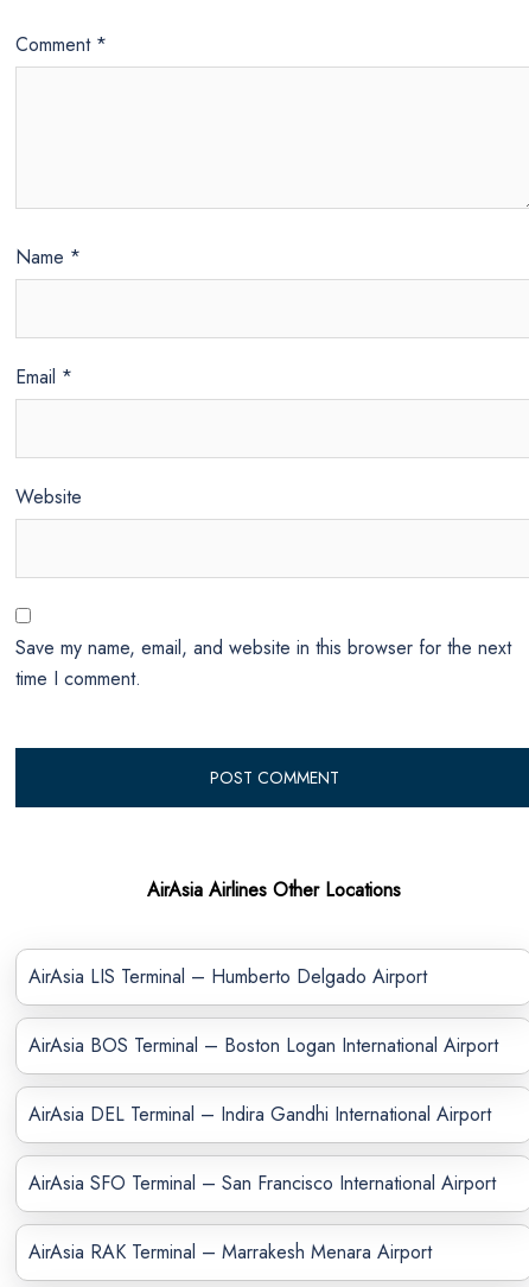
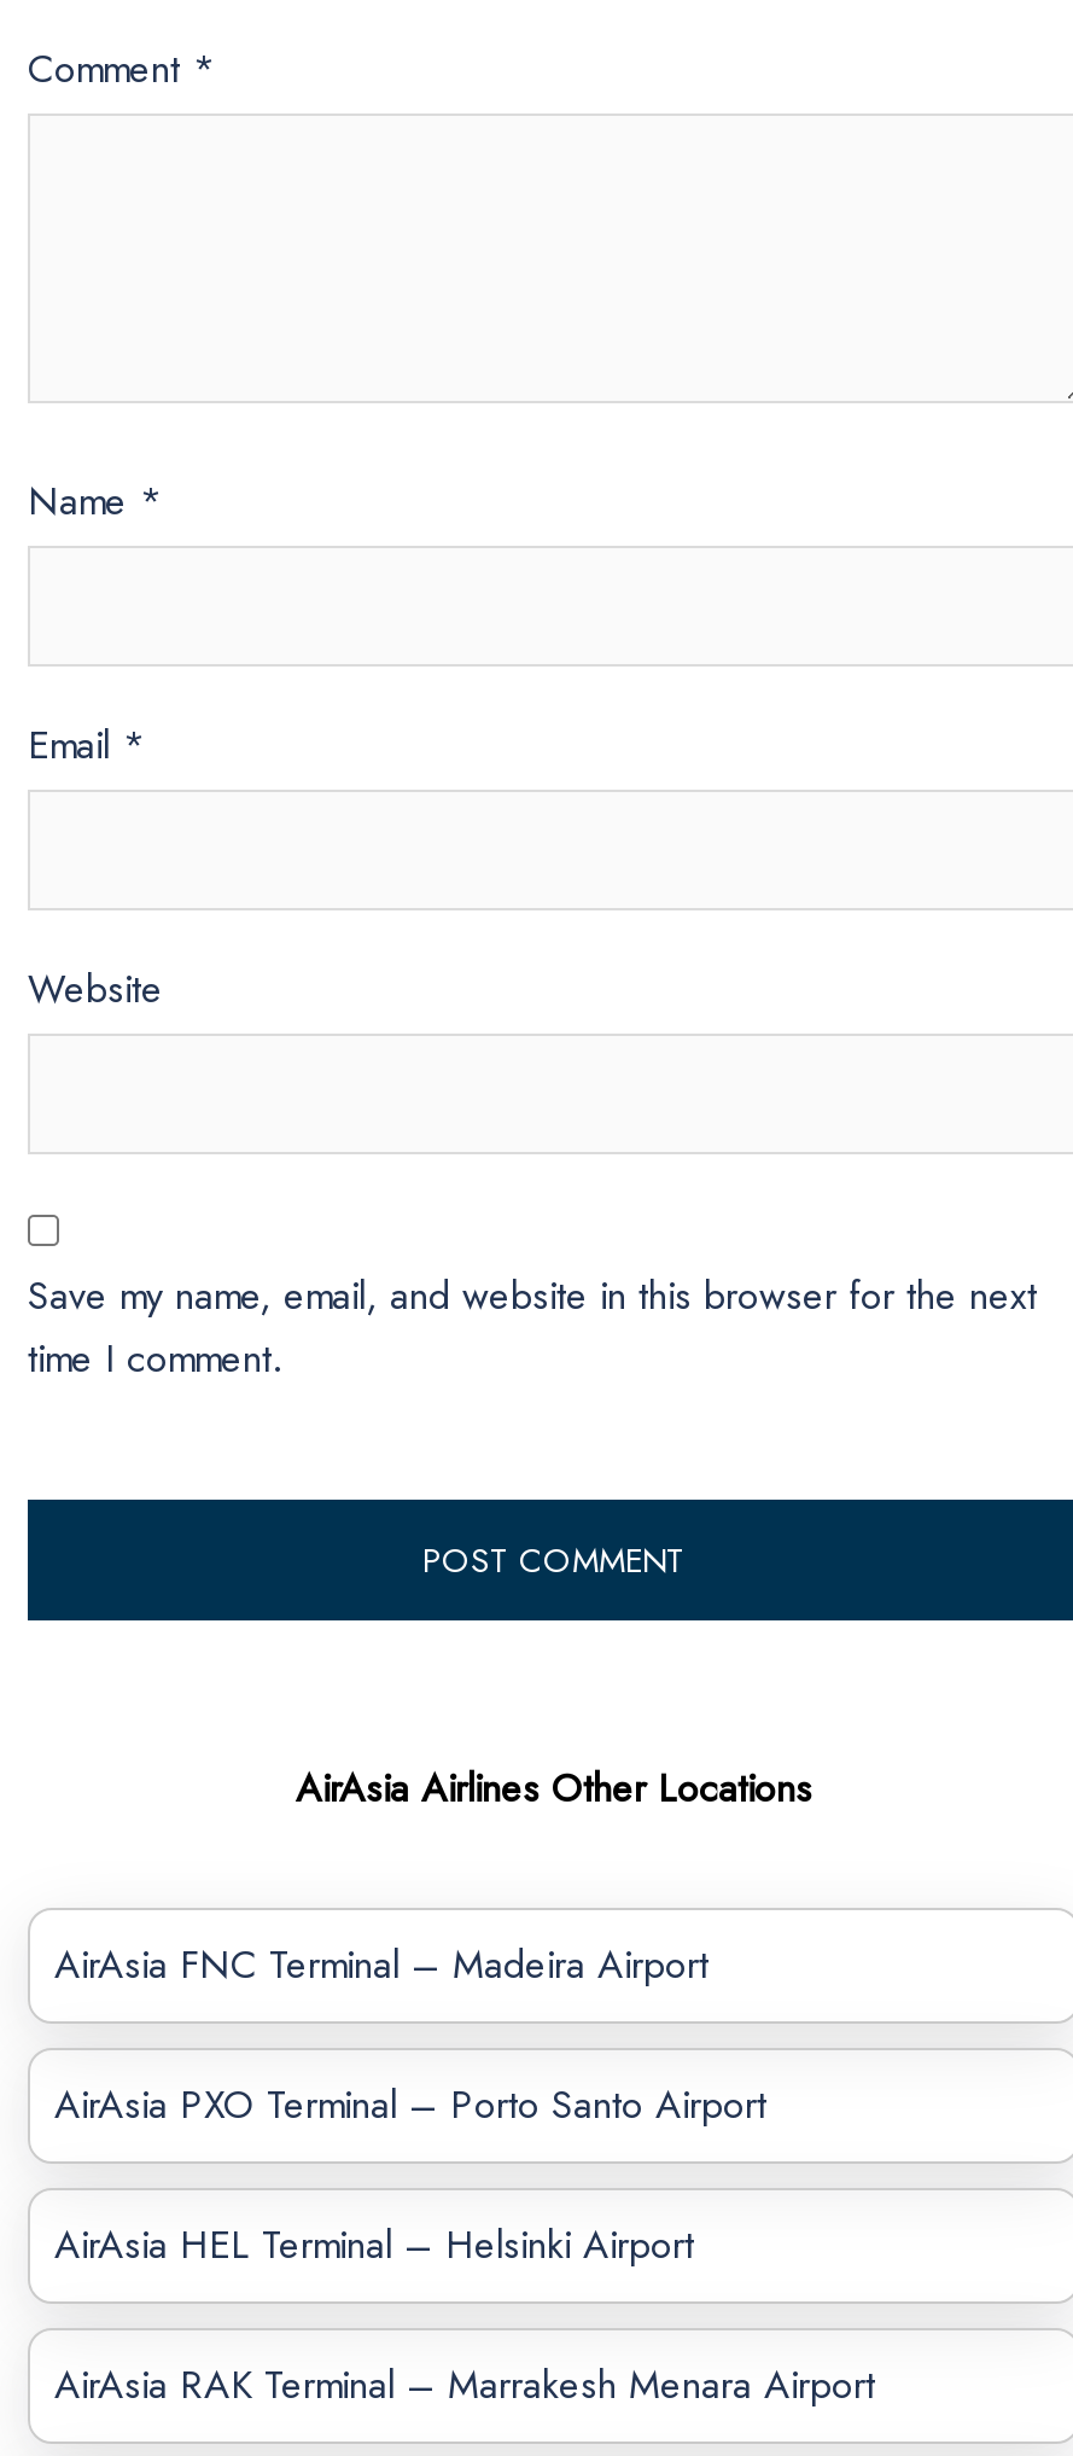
[28,963,498,1197] AirAsia LIS Terminal – Humberto Delgado Airport | AirAsia BOS Terminal – Boston Logan International Airport | AirAsia DEL Terminal – Indira Gandhi International Airport | AirAsia SFO Terminal – San Francisco International Airport -> [54,1938,766,2273] AirAsia FNC Terminal – Madeira Airport | AirAsia PXO Terminal – Porto Santo Airport | AirAsia HEL Terminal – Helsinki Airport

